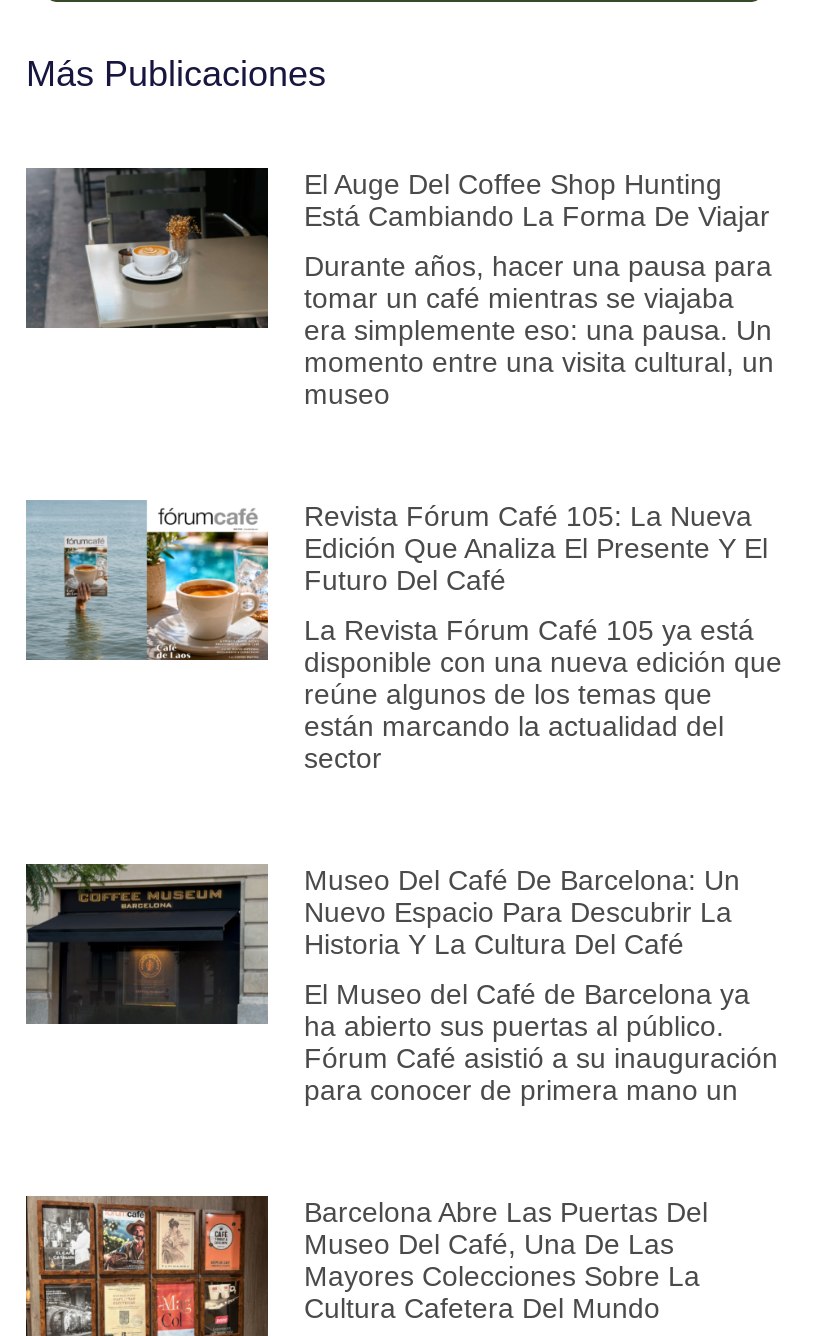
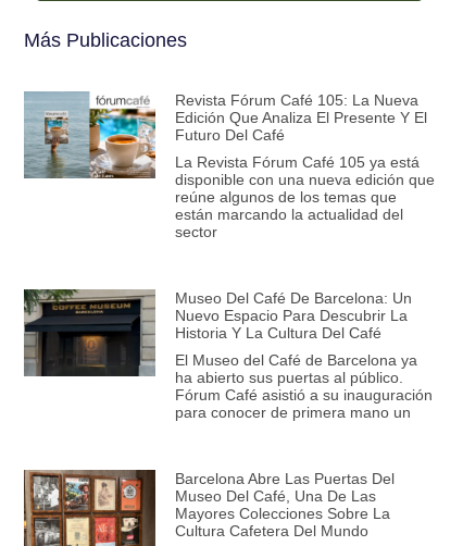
[26,166,774,411] [image] | El Auge Del Coffee Shop Hunting | Está Cambiando La Forma De Viajar | Durante años, hacer una pausa para | tomar un café mientras se viajaba | era simplemente eso: una pausa. Un | momento entre una visita cultural, un | museo -> none

